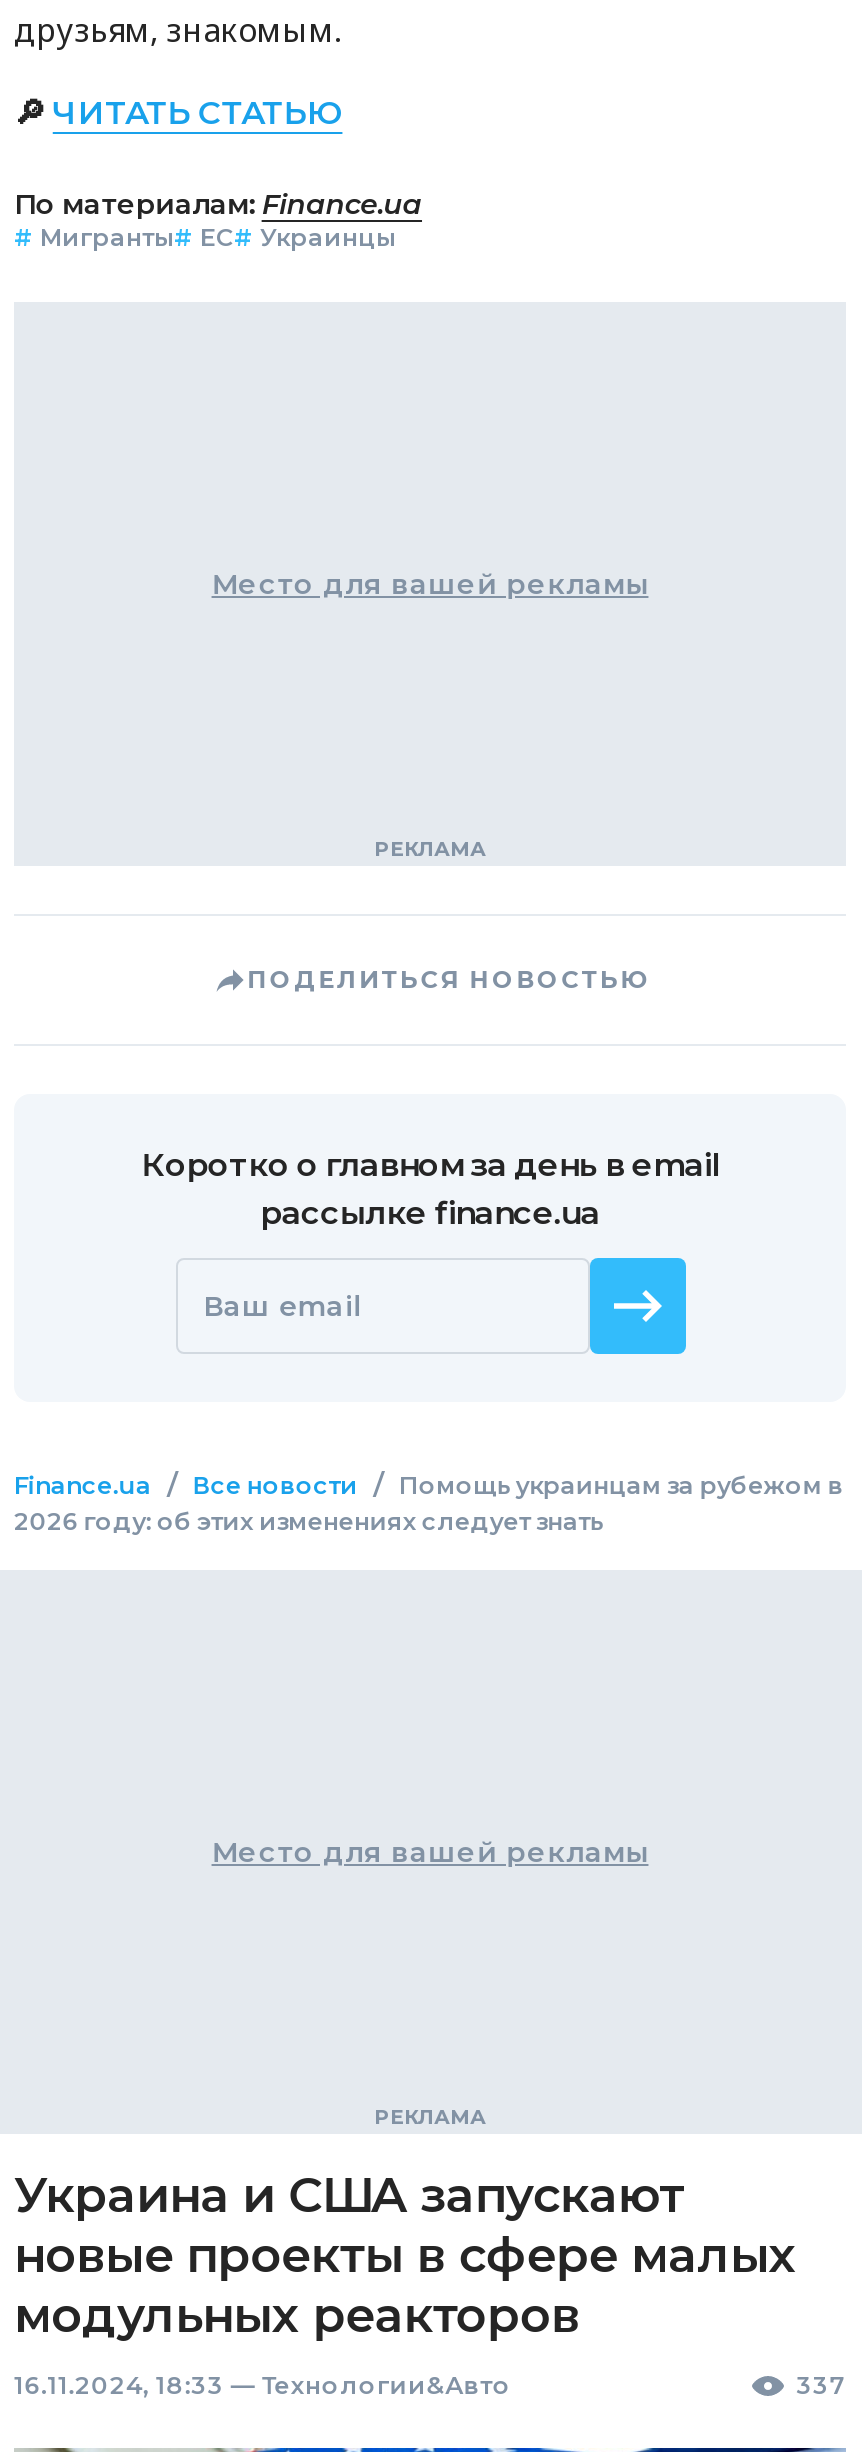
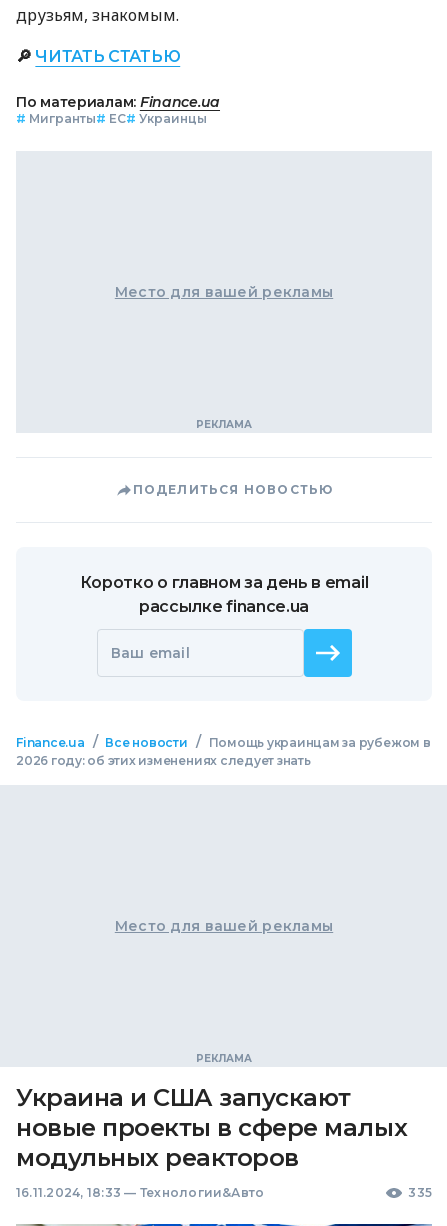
[797,2371,846,2401] 337 -> [408,1185,432,1200] 335

